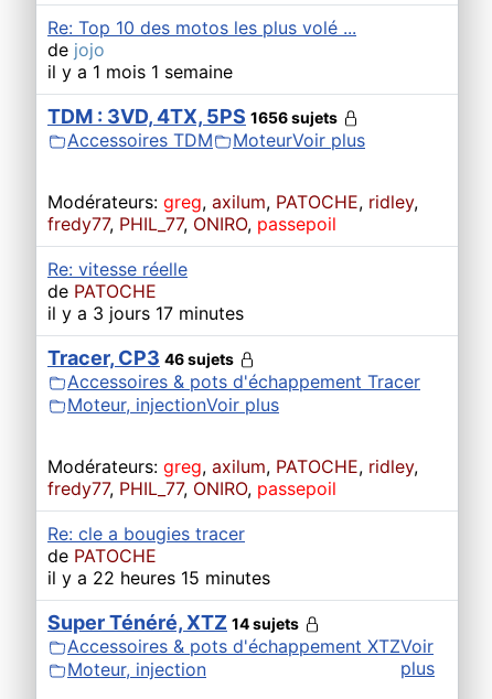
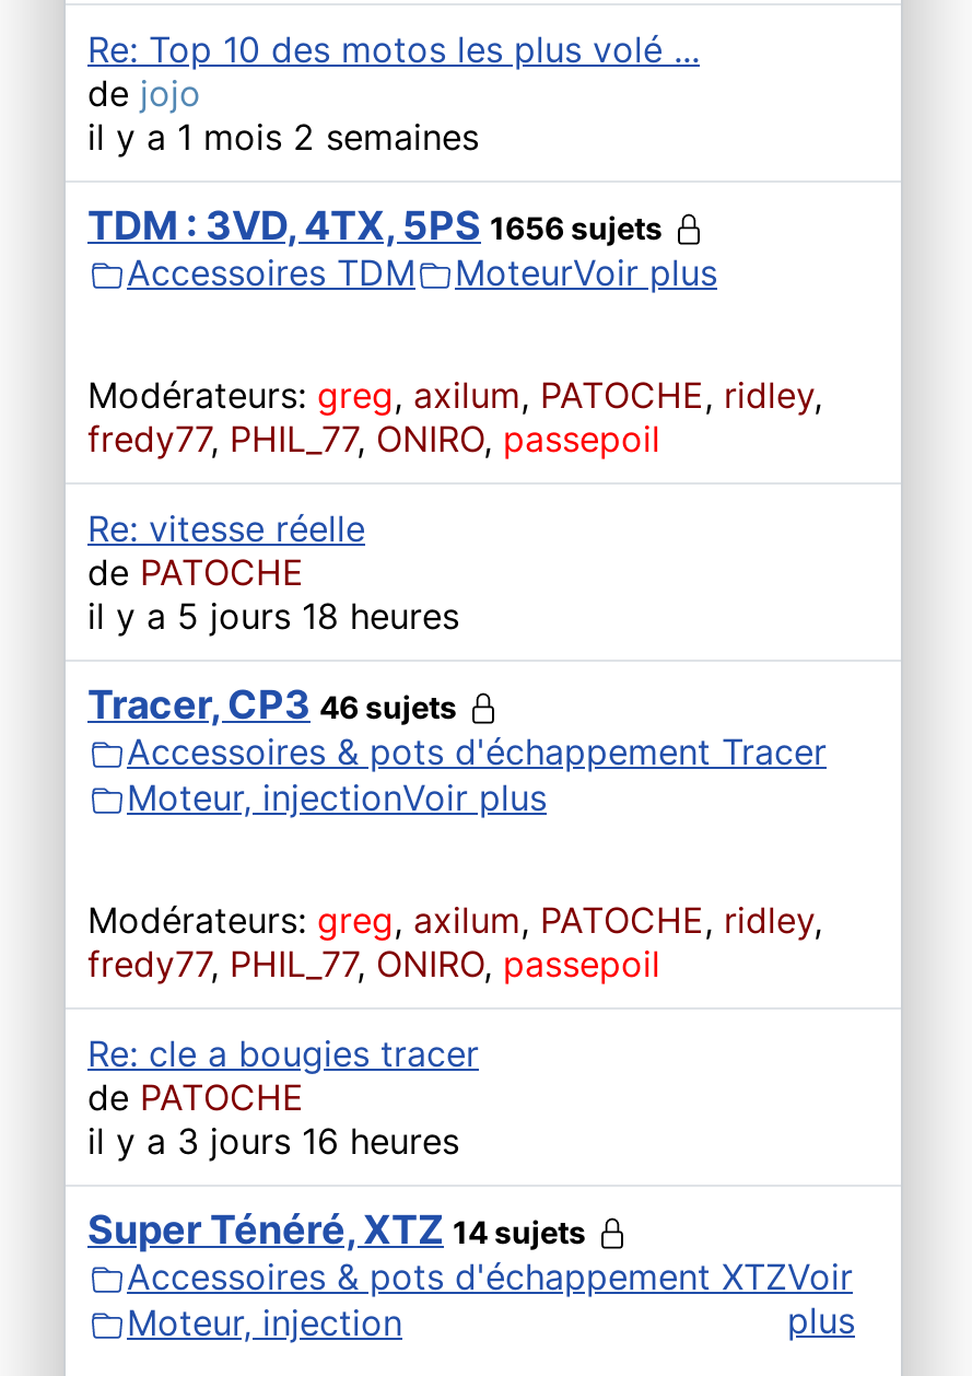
[47,61,233,83] il y a 1 mois 1 semaine -> [87,115,479,159] il y a 1 mois 2 semaines
[47,302,244,324] il y a 3 jours 17 minutes -> [87,594,459,638] il y a 5 jours 18 heures
[47,567,270,589] il y a 22 heures 15 minutes -> [87,1119,459,1162] il y a 3 jours 16 heures

